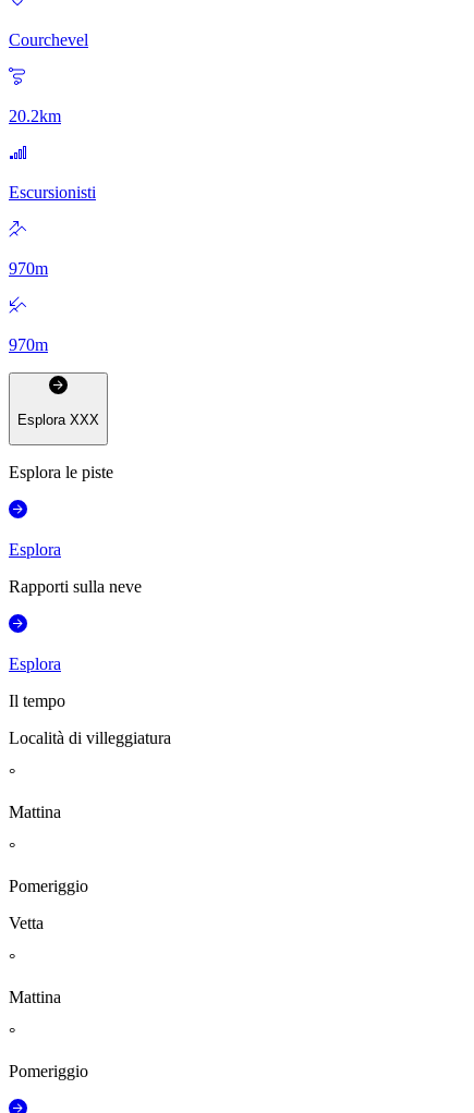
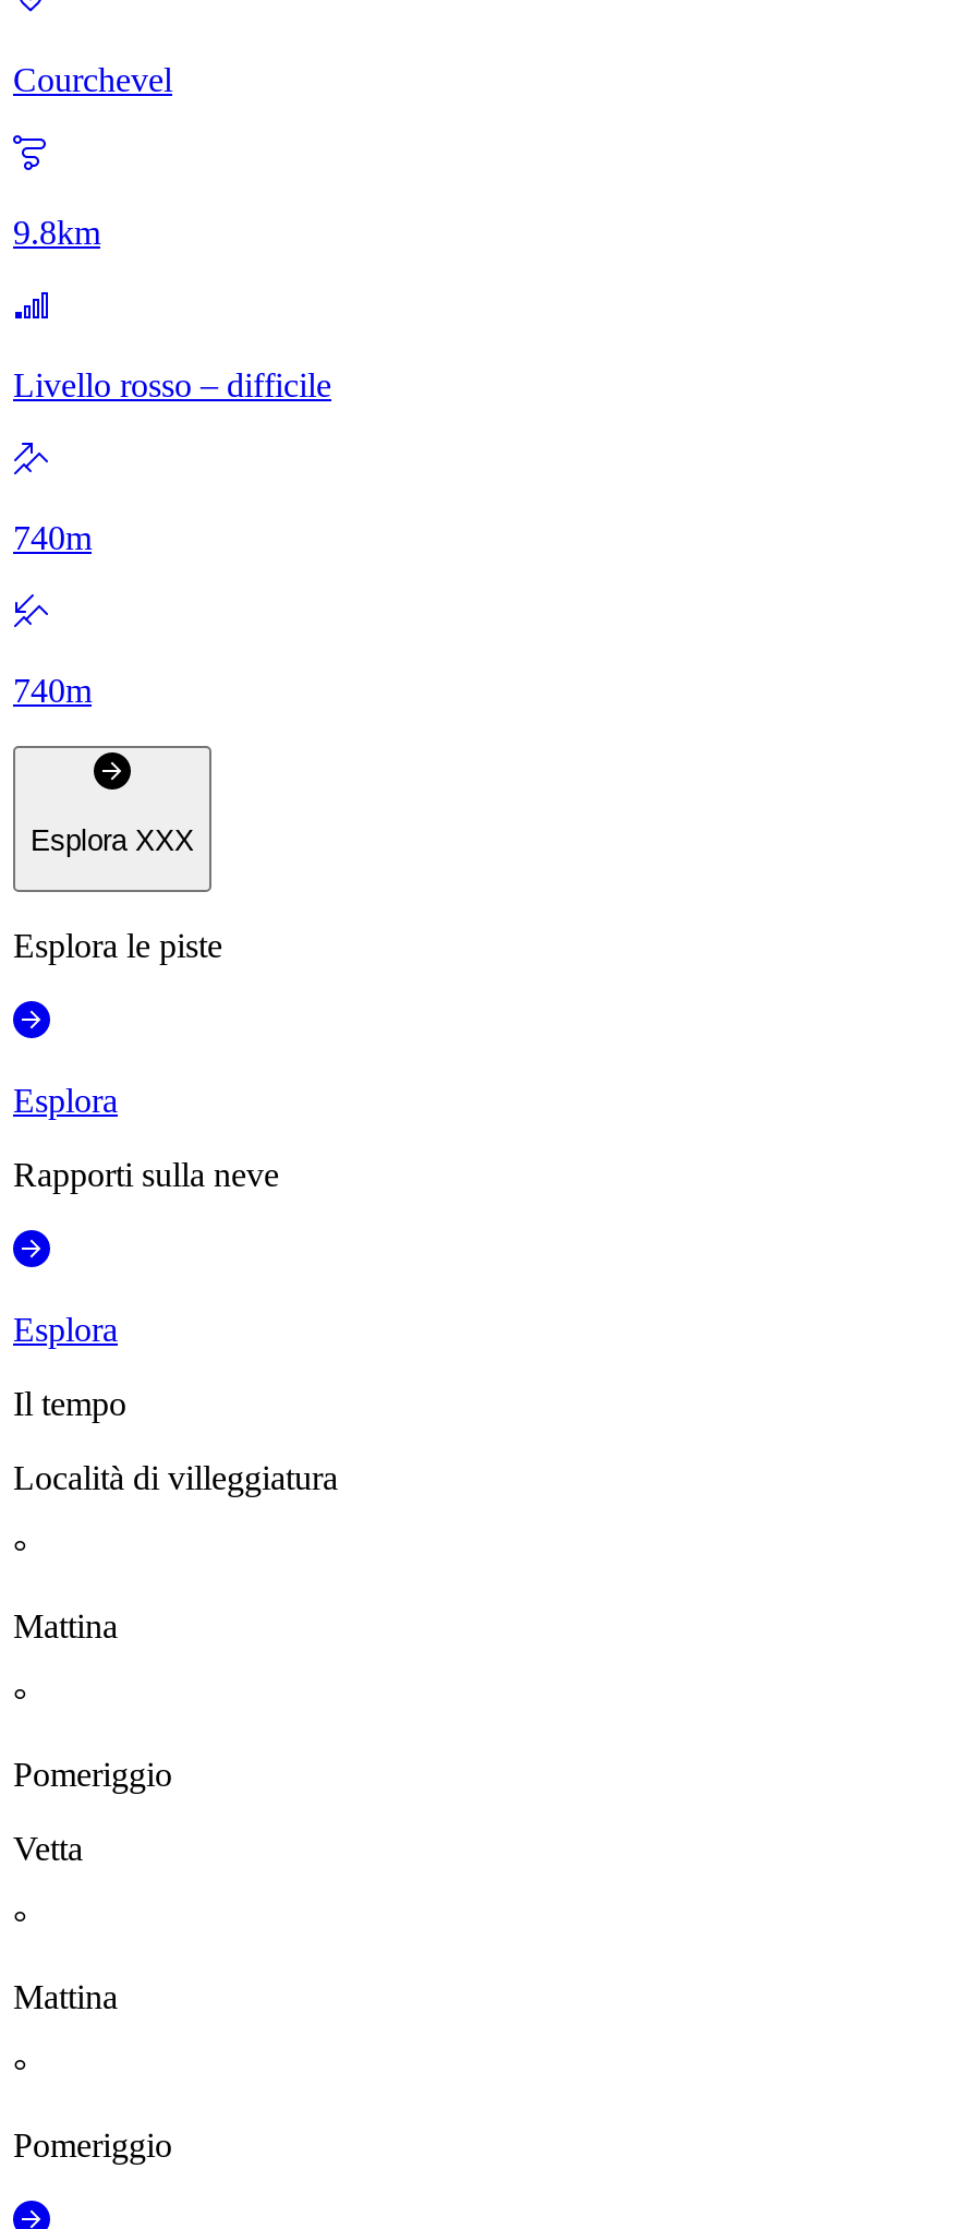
[9,106,61,125] 20.2km -> [13,213,100,250] 9.8km
[9,183,96,201] Escursionisti -> [13,366,331,403] Livello rosso – difficile
[9,259,48,277] 970m -> [13,518,92,555] 740m
[9,335,48,354] 970m -> [13,671,92,708] 740m

